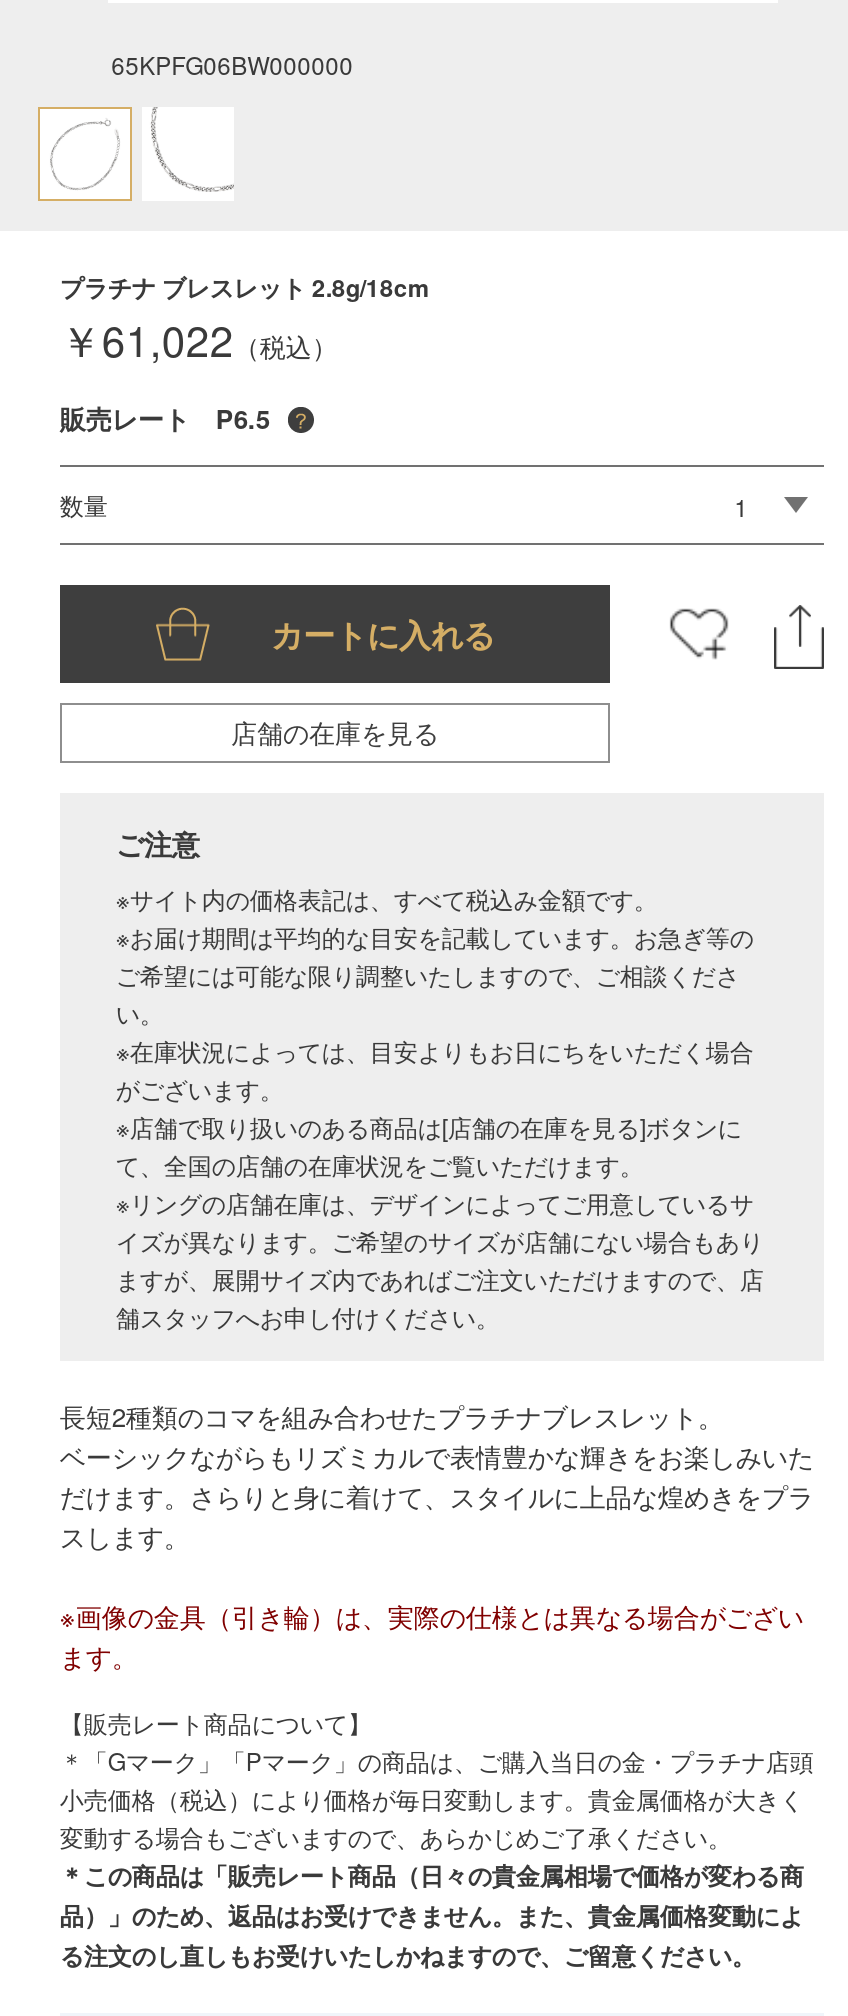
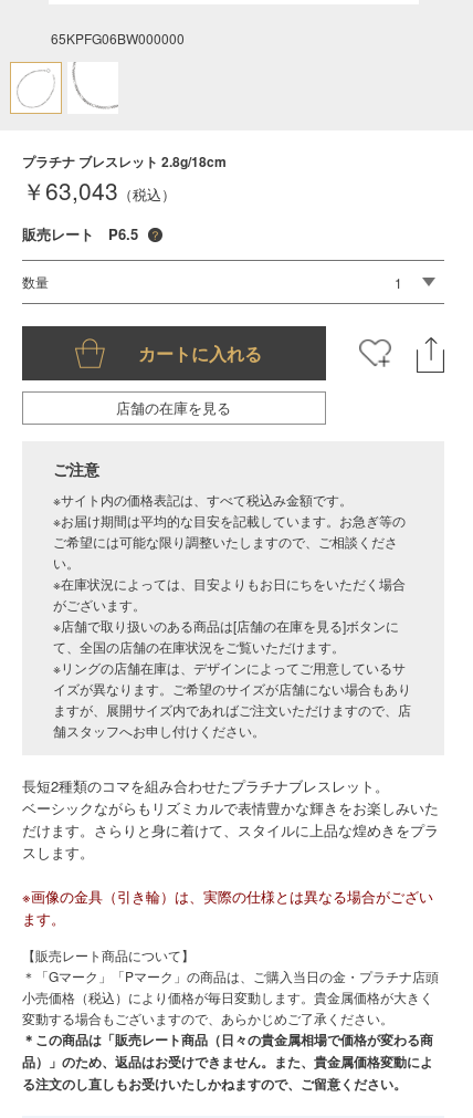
[60,308,338,368] ￥61,022（税込） -> [22,173,175,206] ￥63,043（税込）

